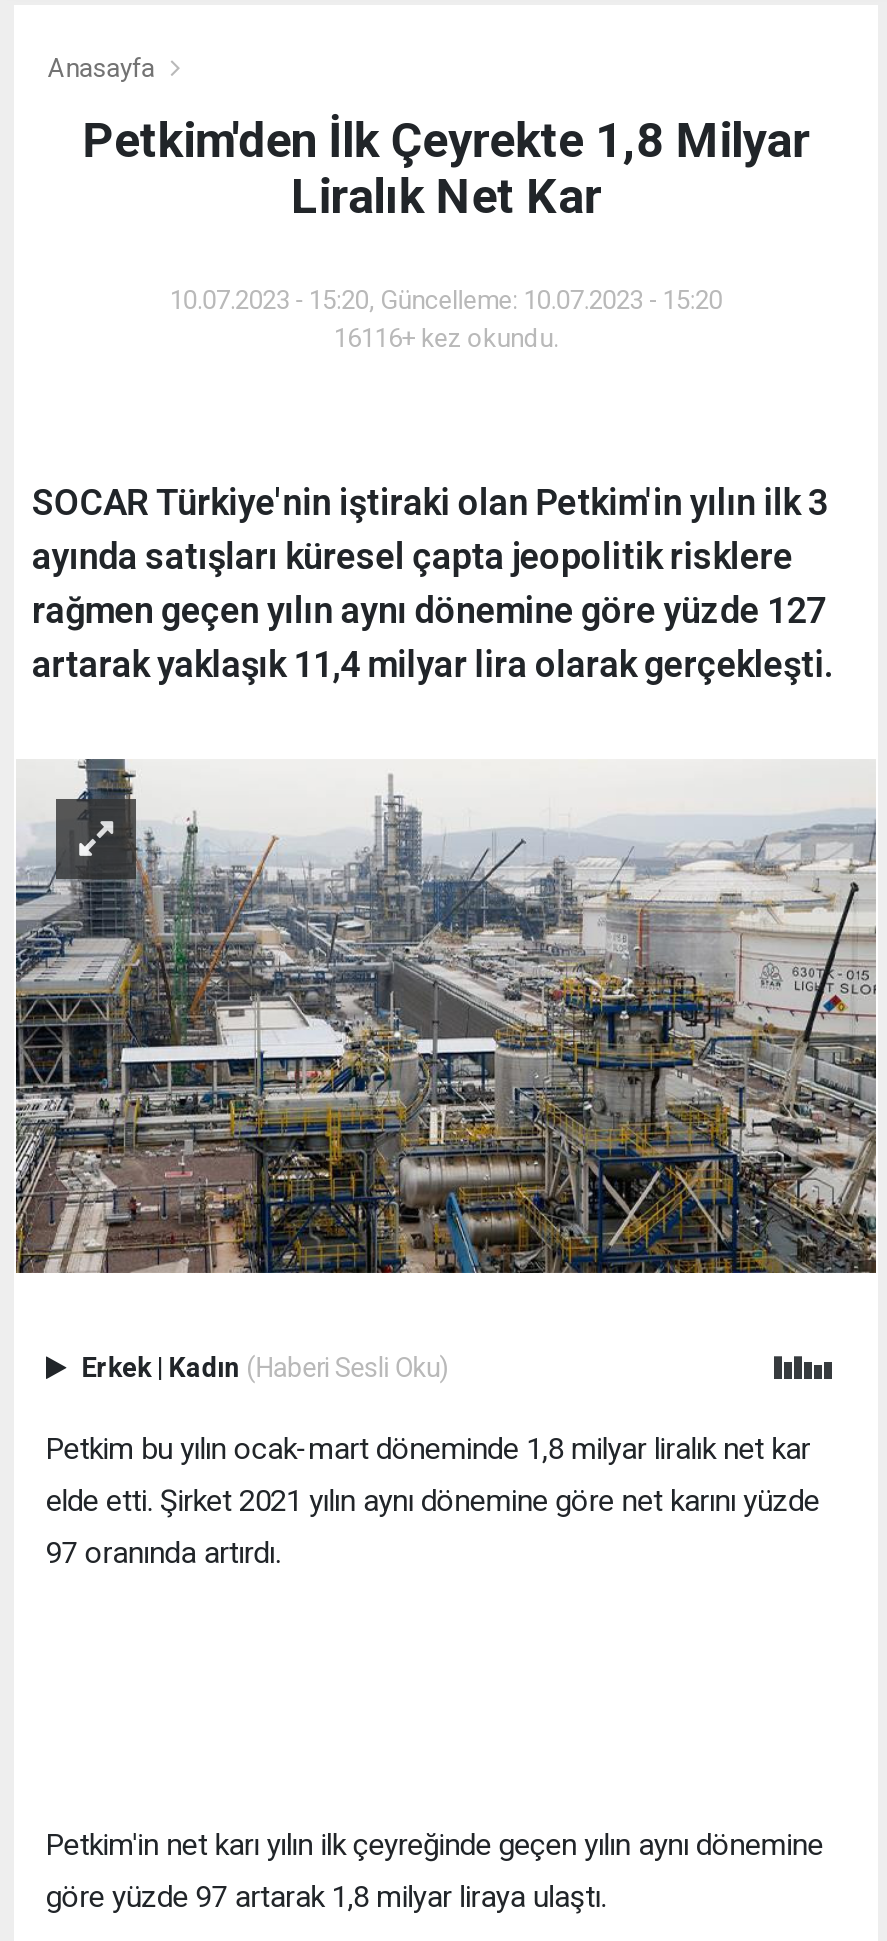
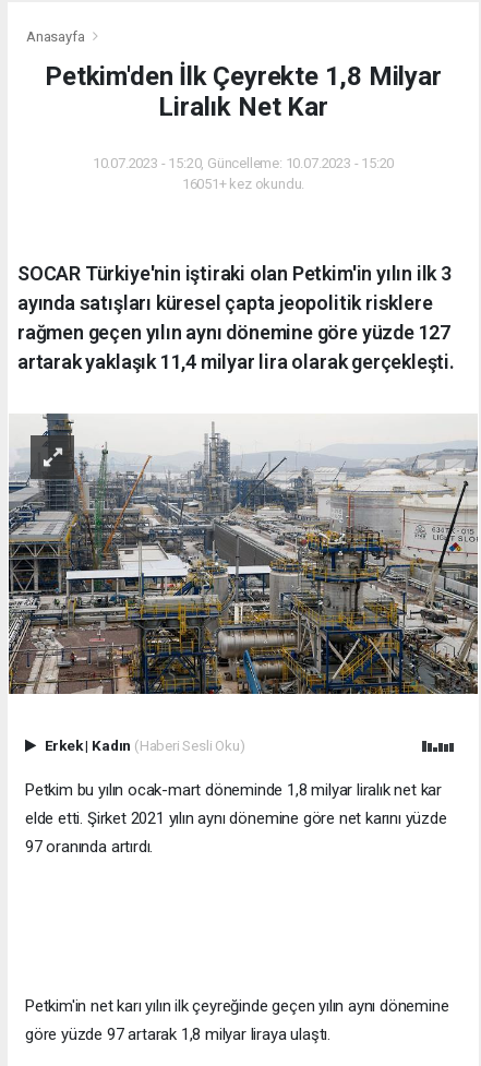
[333,323,559,353] 16116+ kez okundu. -> [182,175,305,192] 16051+ kez okundu.

